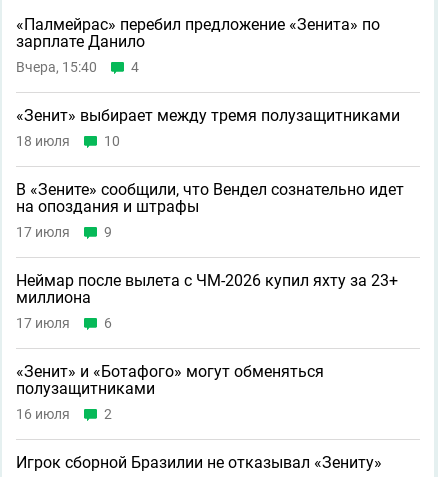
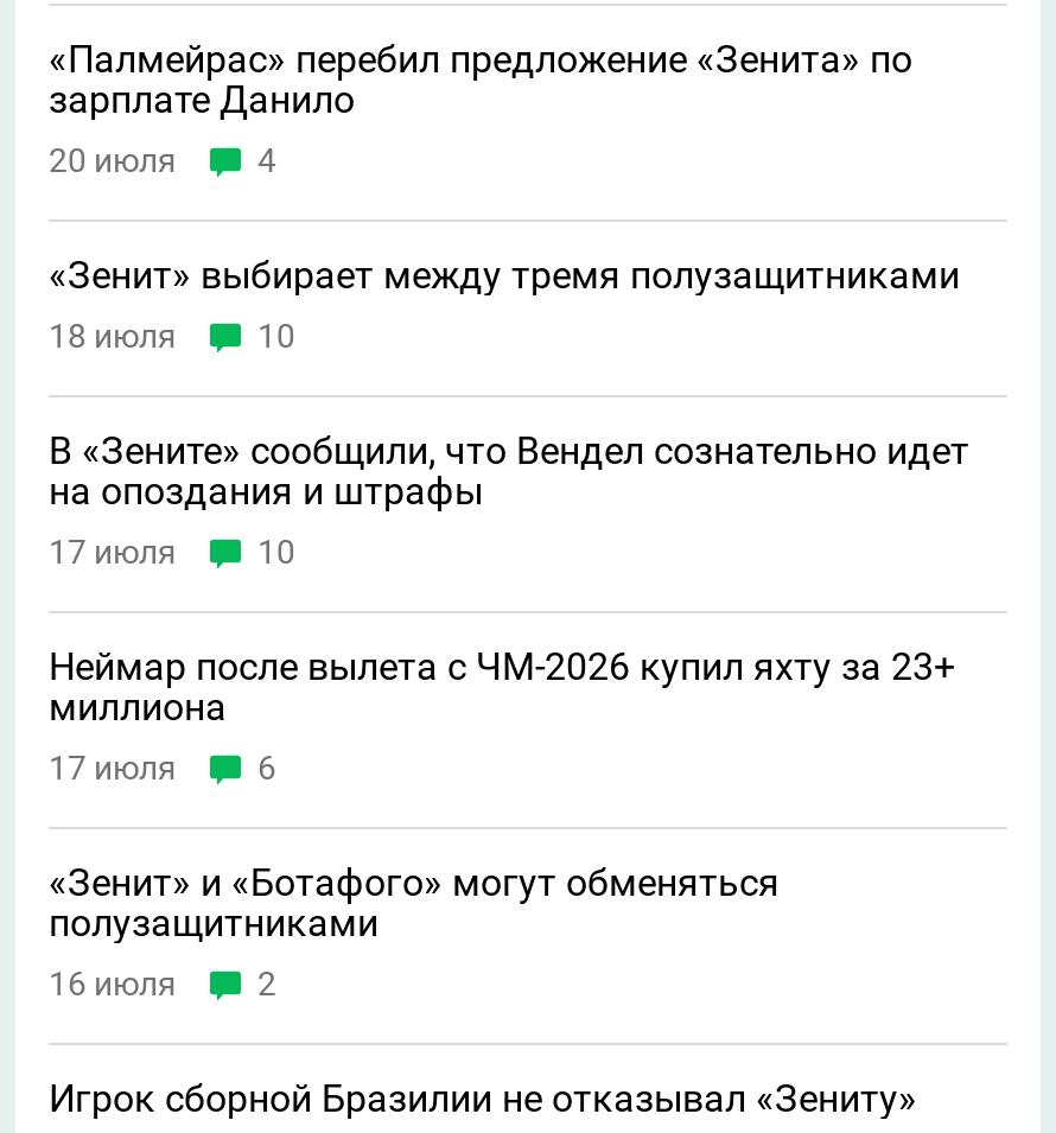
[16,59,97,75] Вчера, 15:40 -> [49,141,177,179] 20 июля
[104,224,112,240] 9 -> [257,533,295,571] 10

